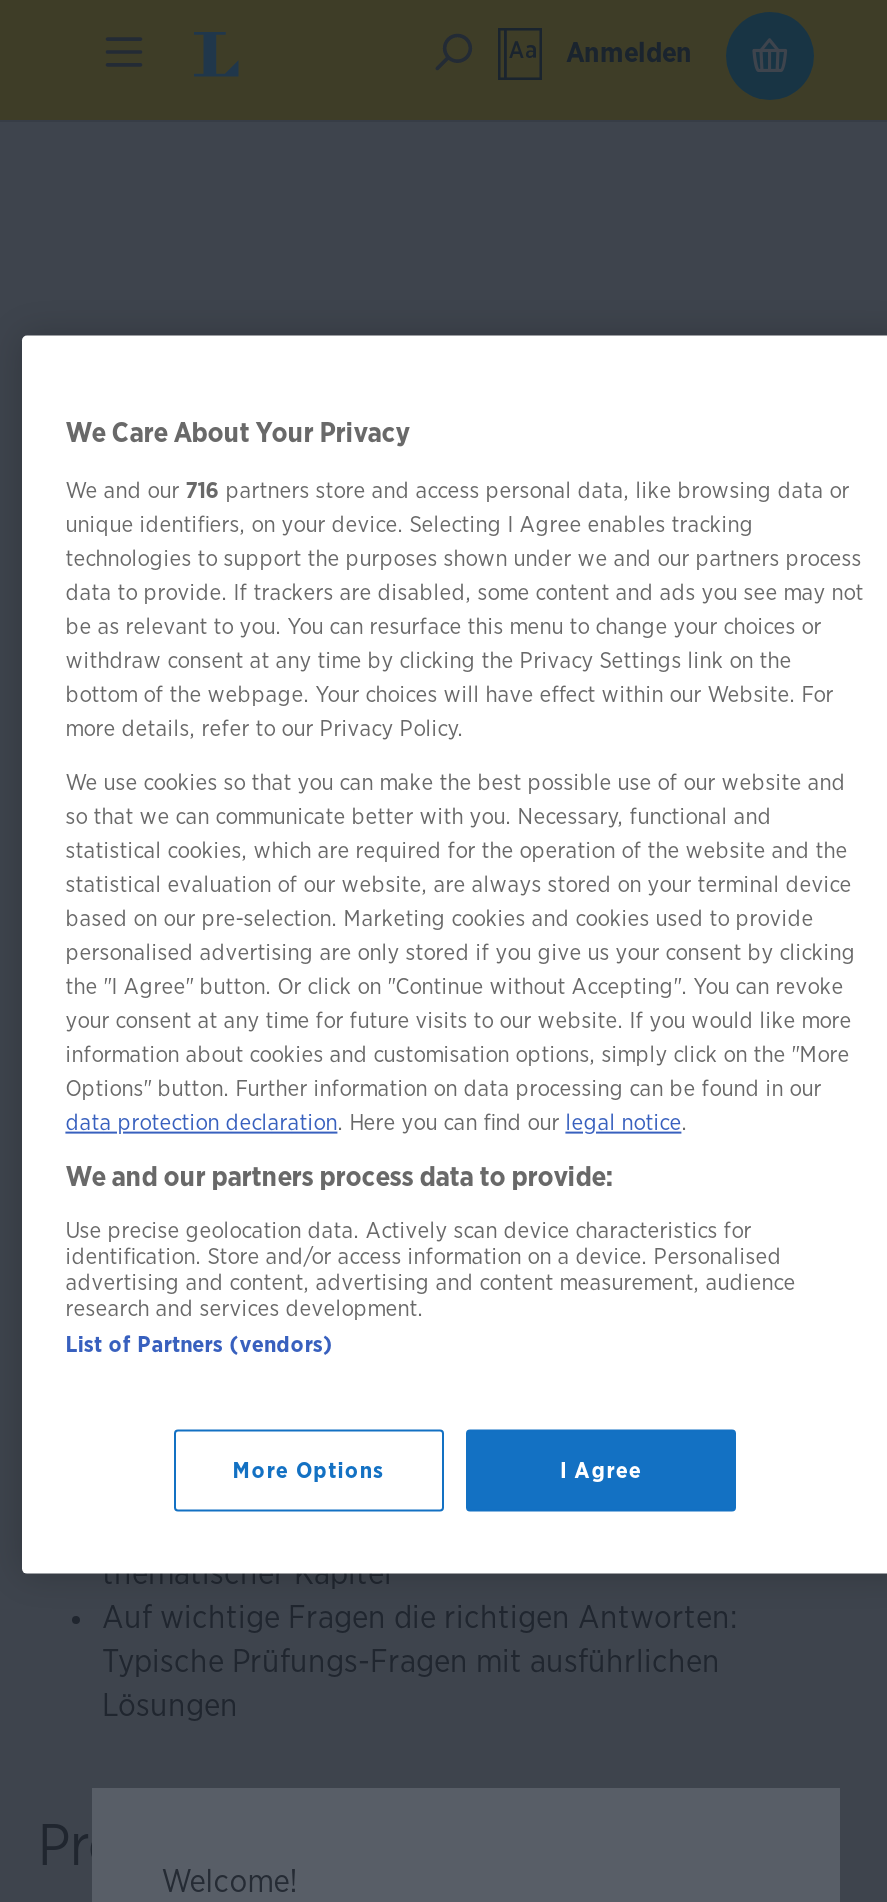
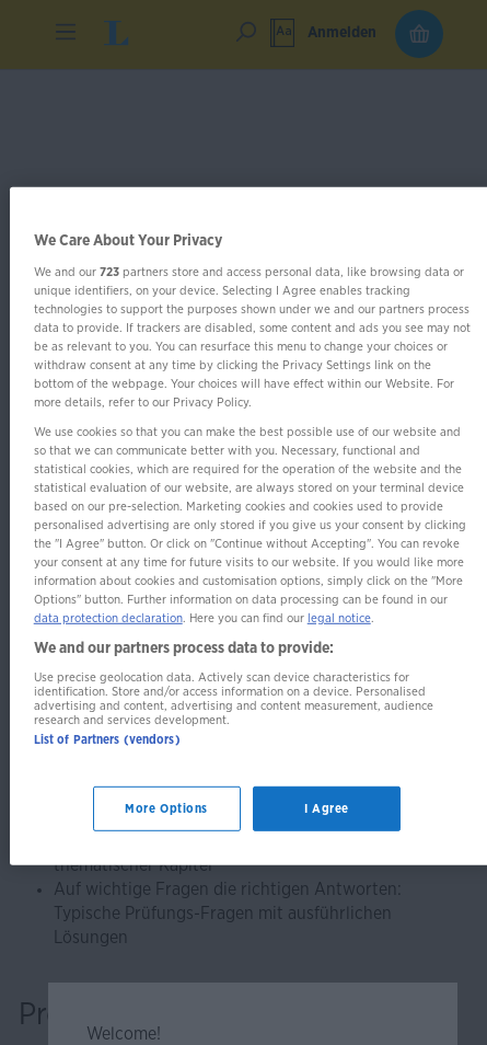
[65,480,849,502] We and our 716 partners store and access personal data, like browsing data or -> [34,266,464,278] We and our 723 partners store and access personal data, like browsing data or

